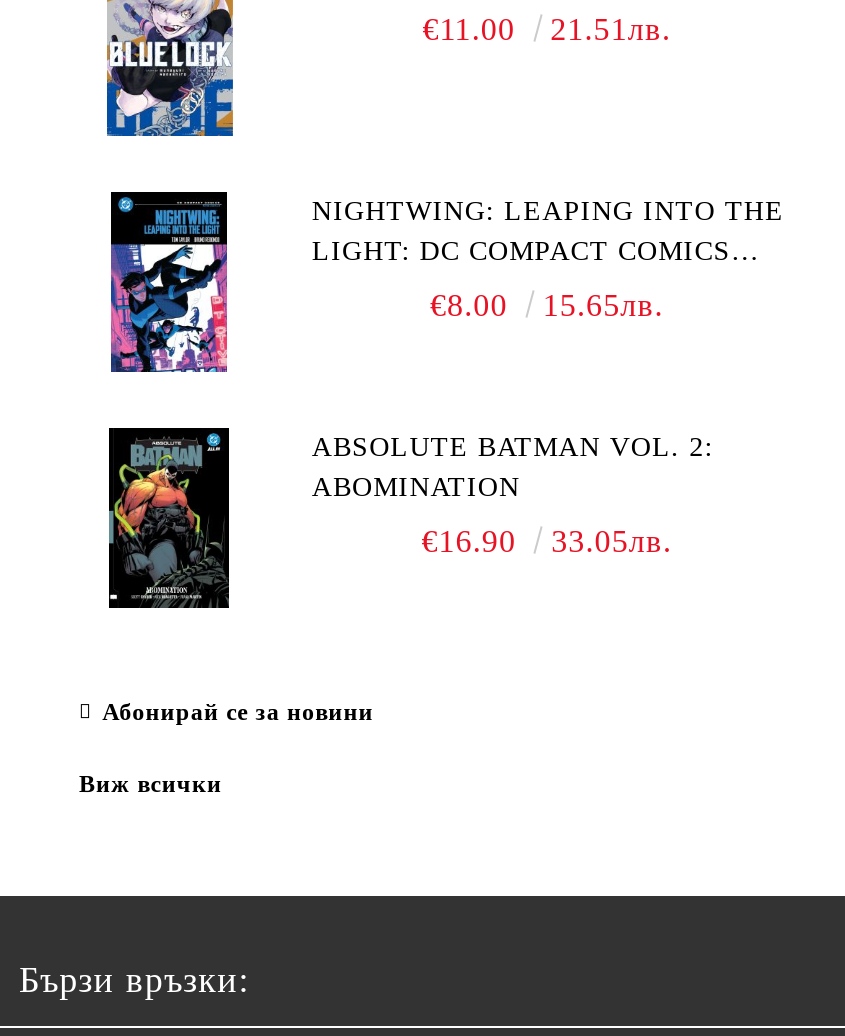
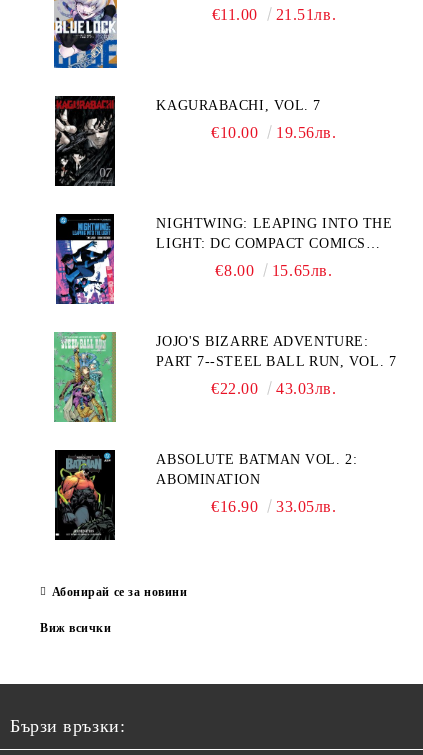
none -> [54,99,116,187] [image]
none -> [156,98,337,141] KAGURABACHI, VOL. 7 | €10.00 | 19.56лв.
none -> [53,331,396,423] [image] | JOJO'S BIZARRE ADVENTURE: | PART 7--STEEL BALL RUN, VOL. 7 | €22.00 | 43.03лв.

